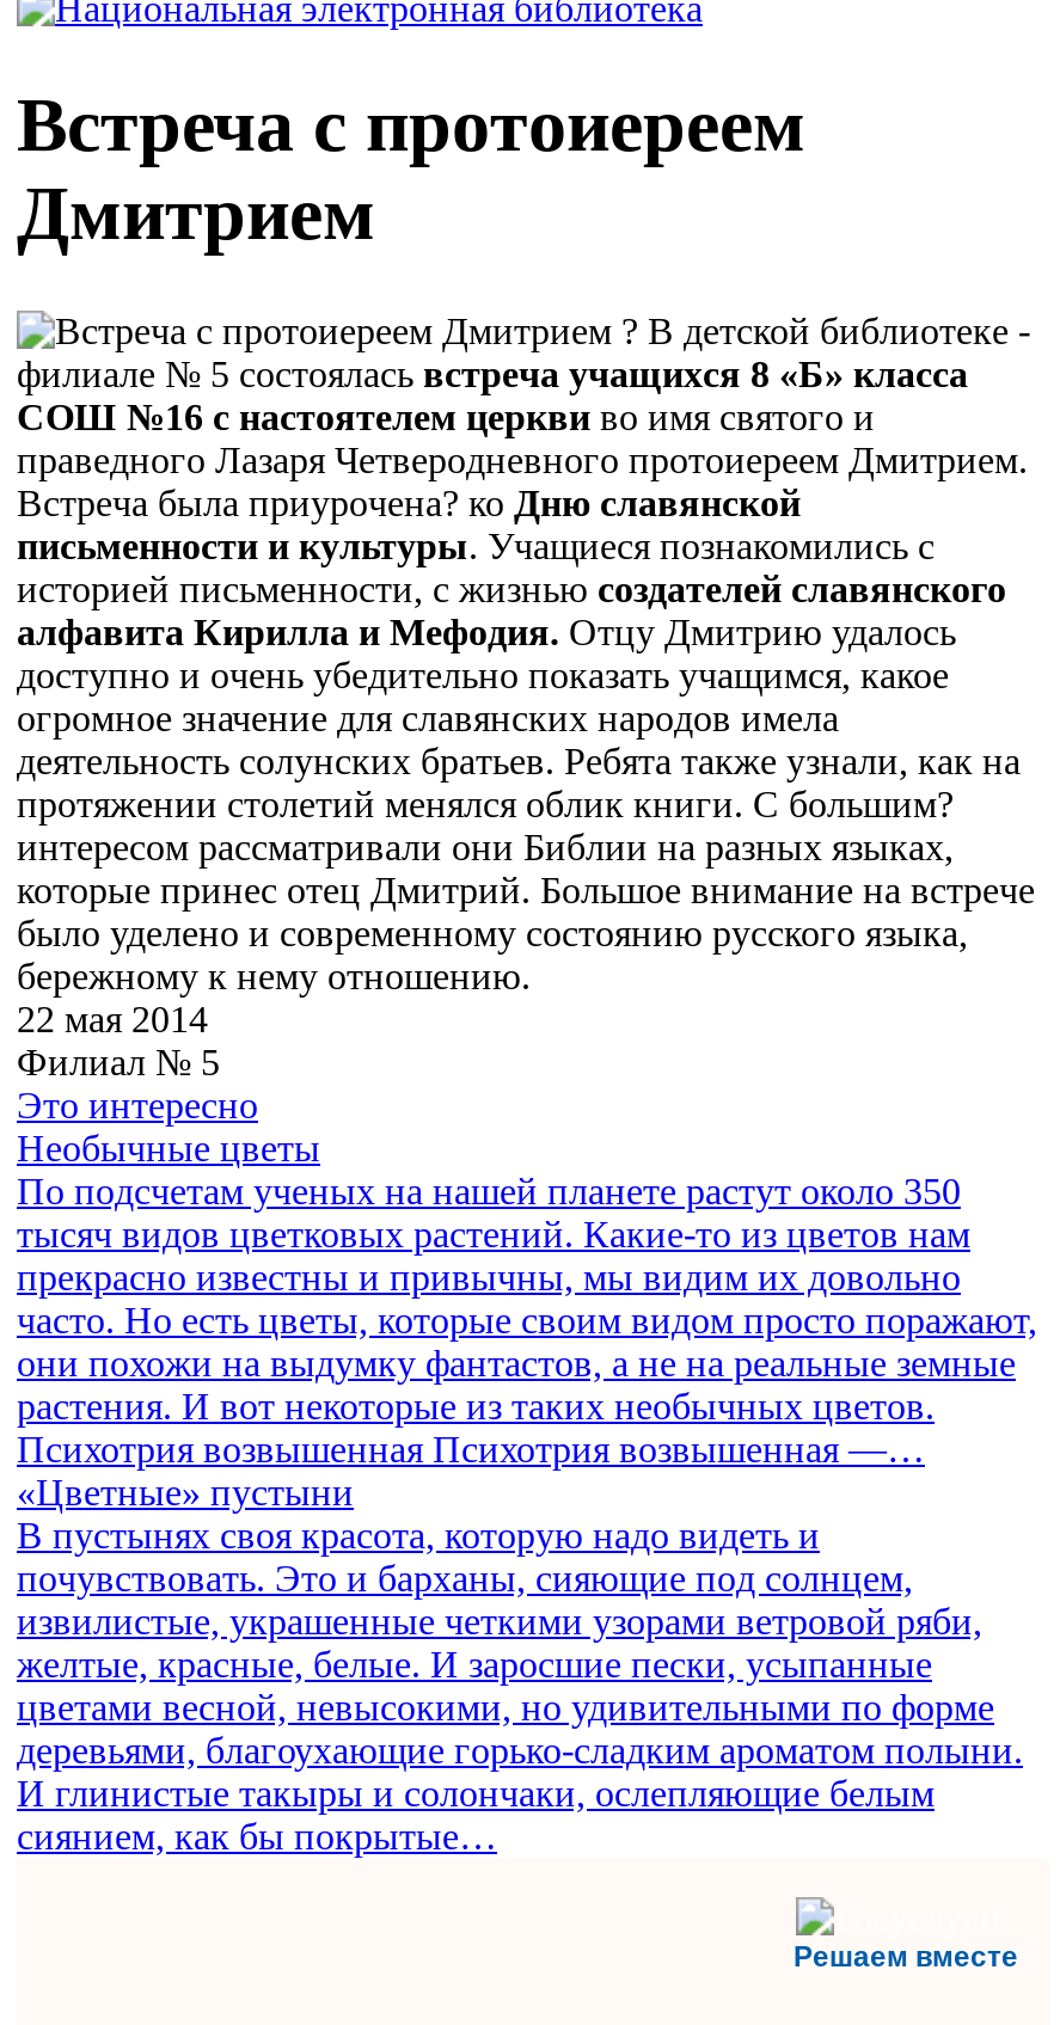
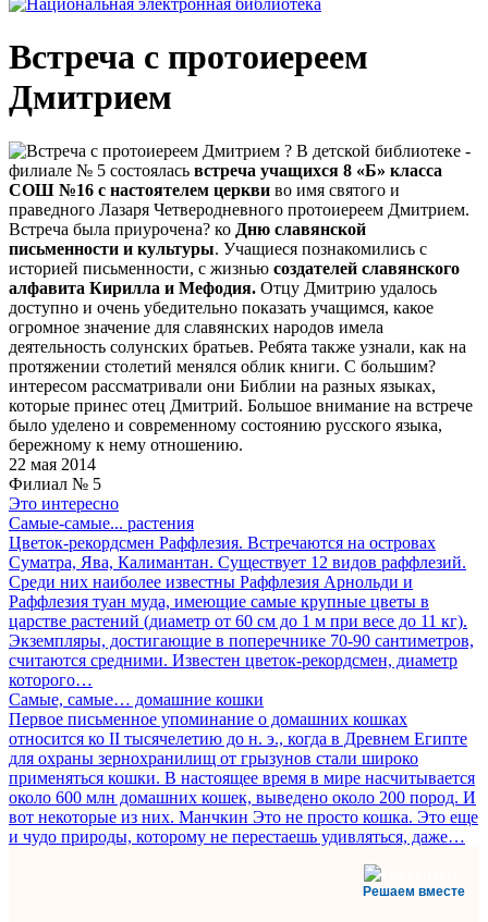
[17,1128,1037,1856] Необычные цветы | По подсчетам ученых на нашей планете растут около 350 | тысяч видов цветковых растений. Какие-то из цветов нам | прекрасно известны и привычны, мы видим их довольно | часто. Но есть цветы, которые своим видом просто поражают, | они похожи на выдумку фантастов, а не на реальные земные | растения. И вот некоторые из таких необычных цветов. | Психотрия возвышенная Психотрия возвышенная —… | «Цветные» пустыни | В пустынях своя красота, которую надо видеть и | почувствовать. Это и барханы, сияющие под солнцем, | извилистые, украшенные четкими узорами ветровой ряби, | желтые, красные, белые. И заросшие пески, усыпанные | цветами весной, невысокими, но удивительными по форме | деревьями, благоухающие горько-сладким ароматом полыни. | И глинистые такыры и солончаки, ослепляющие белым | сиянием, как бы покрытые… -> [9,514,478,846] Самые-самые... растения | Цветок-рекордсмен Раффлезия. Встречаются на островах | Суматра, Ява, Калимантан. Существует 12 видов раффлезий. | Среди них наиболее известны Раффлезия Арнольди и | Раффлезия туан муда, имеющие самые крупные цветы в | царстве растений (диаметр от 60 см до 1 м при весе до 11 кг). | Экземпляры, достигающие в поперечнике 70-90 сантиметров, | считаются средними. Известен цветок-рекордсмен, диаметр | которого… | Самые, самые… домашние кошки | Первое письменное упоминание о домашних кошках | относится ко II тысячелетию до н. э., когда в Древнем Египте | для охраны зернохранилищ от грызунов стали широко | применяться кошки. В настоящее время в мире насчитывается | около 600 млн домашних кошек, выведено около 200 пород. И | вот некоторые из них. Манчкин Это не просто кошка. Это еще | и чудо природы, которому не перестаешь удивляться, даже…

